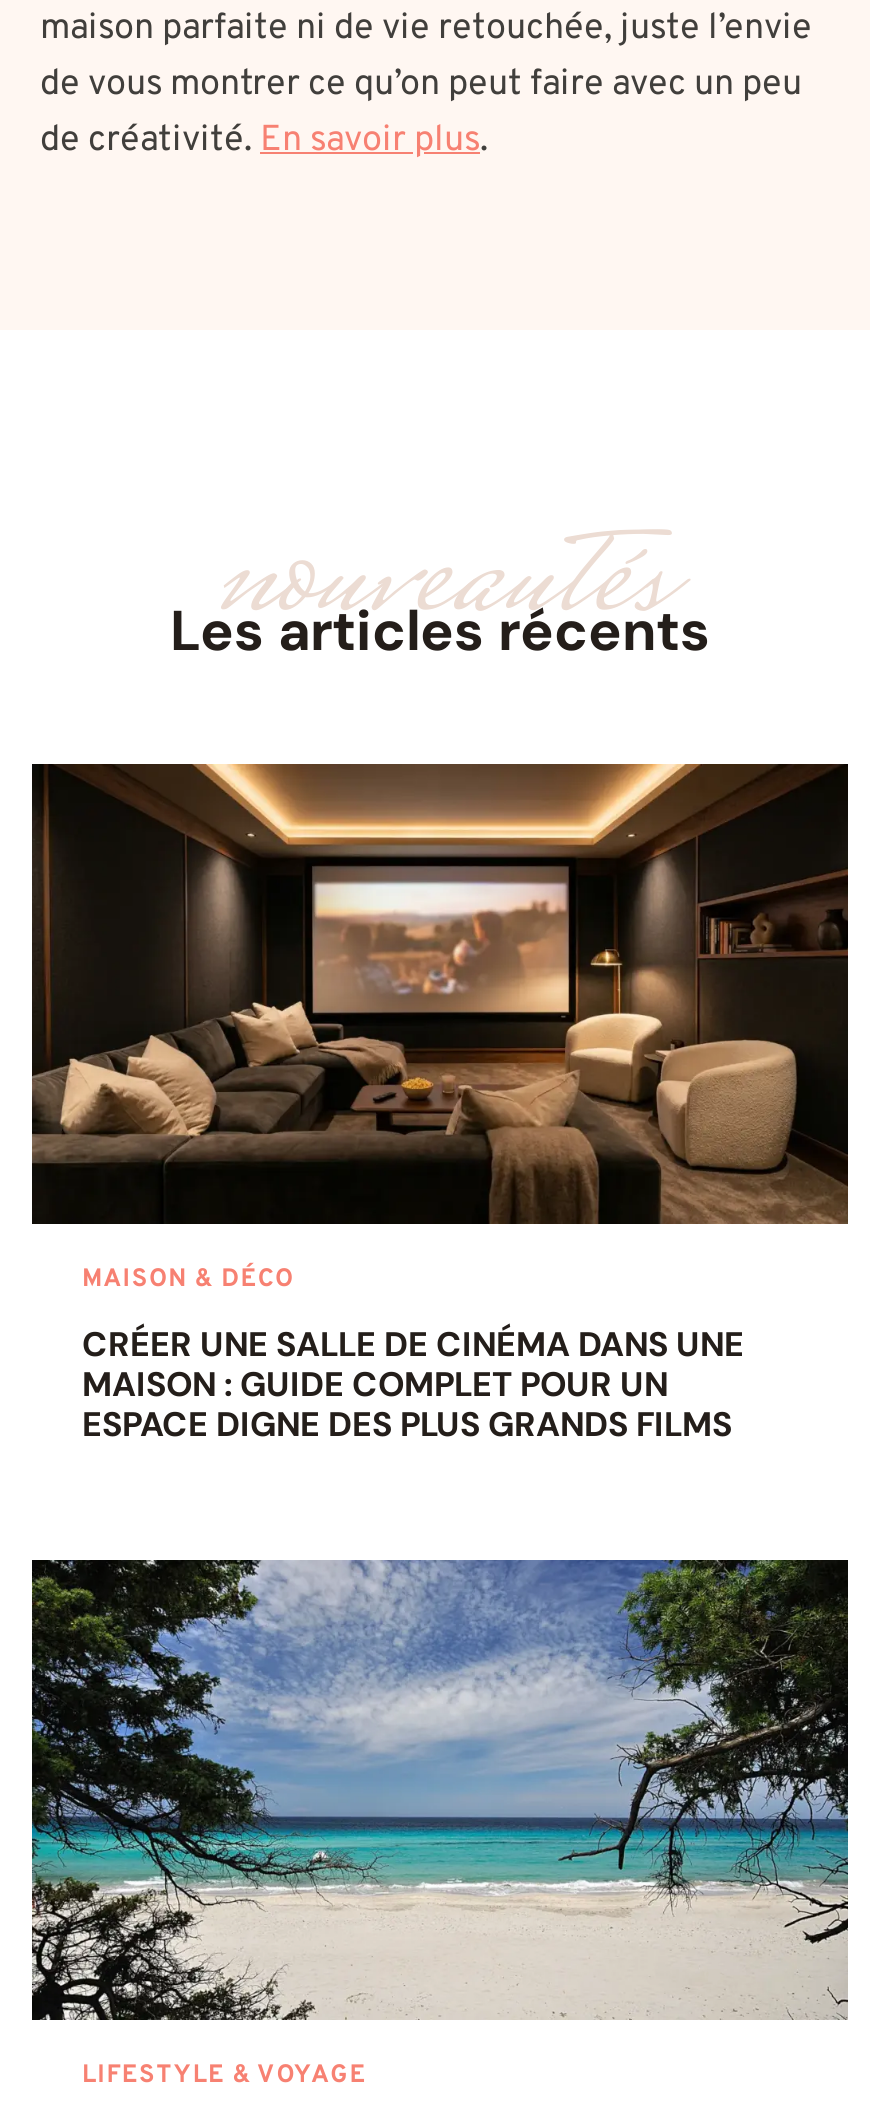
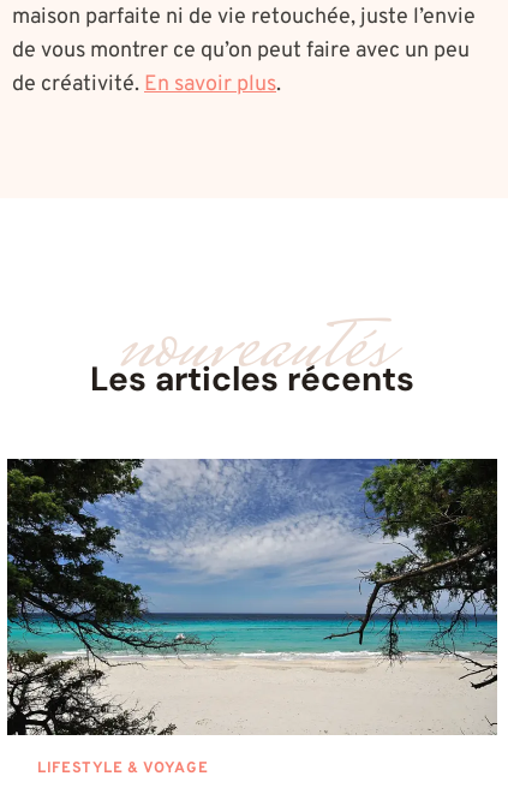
[30,762,850,1447] [image] | MAISON & DÉCO | CRÉER UNE SALLE DE CINÉMA DANS UNE | MAISON : GUIDE COMPLET POUR UN | ESPACE DIGNE DES PLUS GRANDS FILMS -> none

